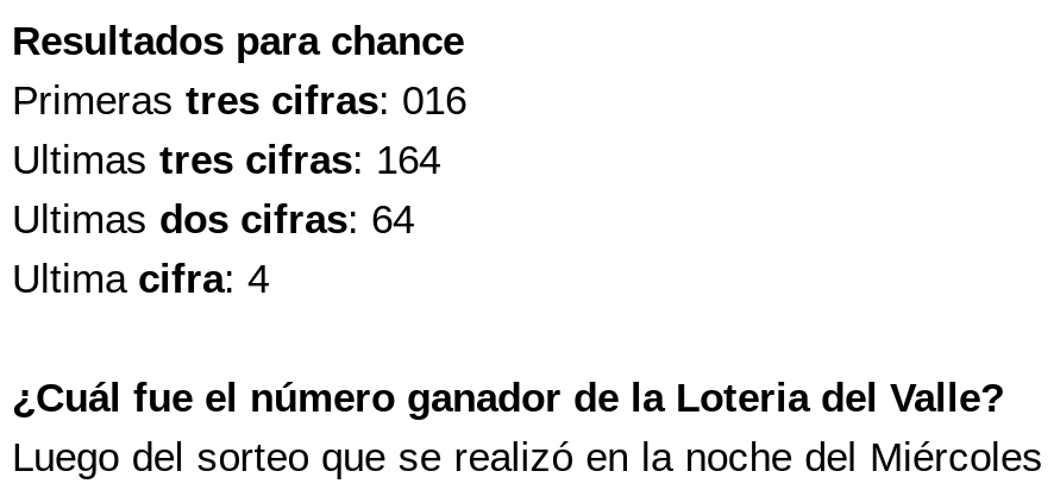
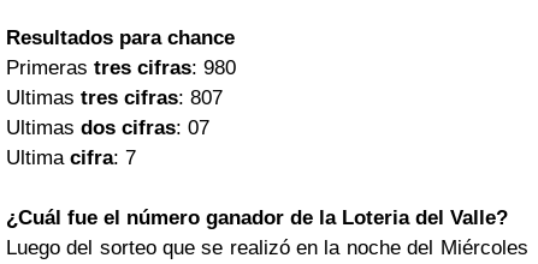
[12,78,466,124] Primeras tres cifras: 016 -> [6,56,236,79] Primeras tres cifras: 980
[12,138,440,183] Ultimas tres cifras: 164 -> [6,86,223,109] Ultimas tres cifras: 807
[12,197,414,243] Ultimas dos cifras: 64 -> [6,116,209,139] Ultimas dos cifras: 07
[12,257,269,302] Ultima cifra: 4 -> [6,146,136,169] Ultima cifra: 7

